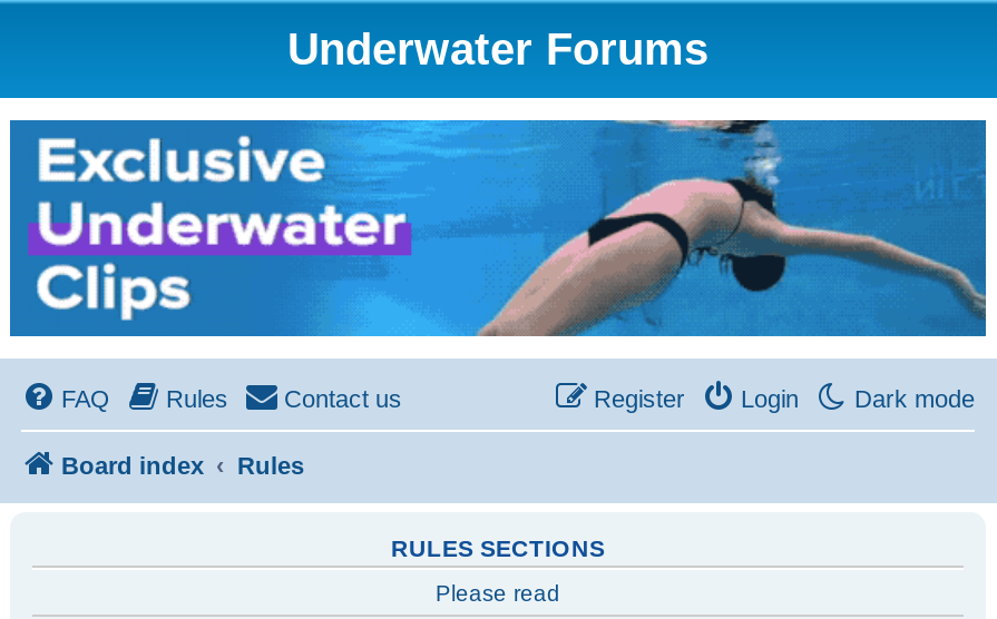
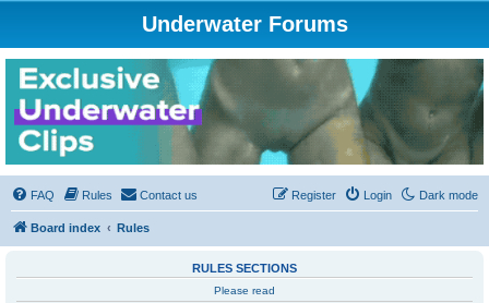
[10,118,988,338] [image] -> [5,58,485,166] [image]

